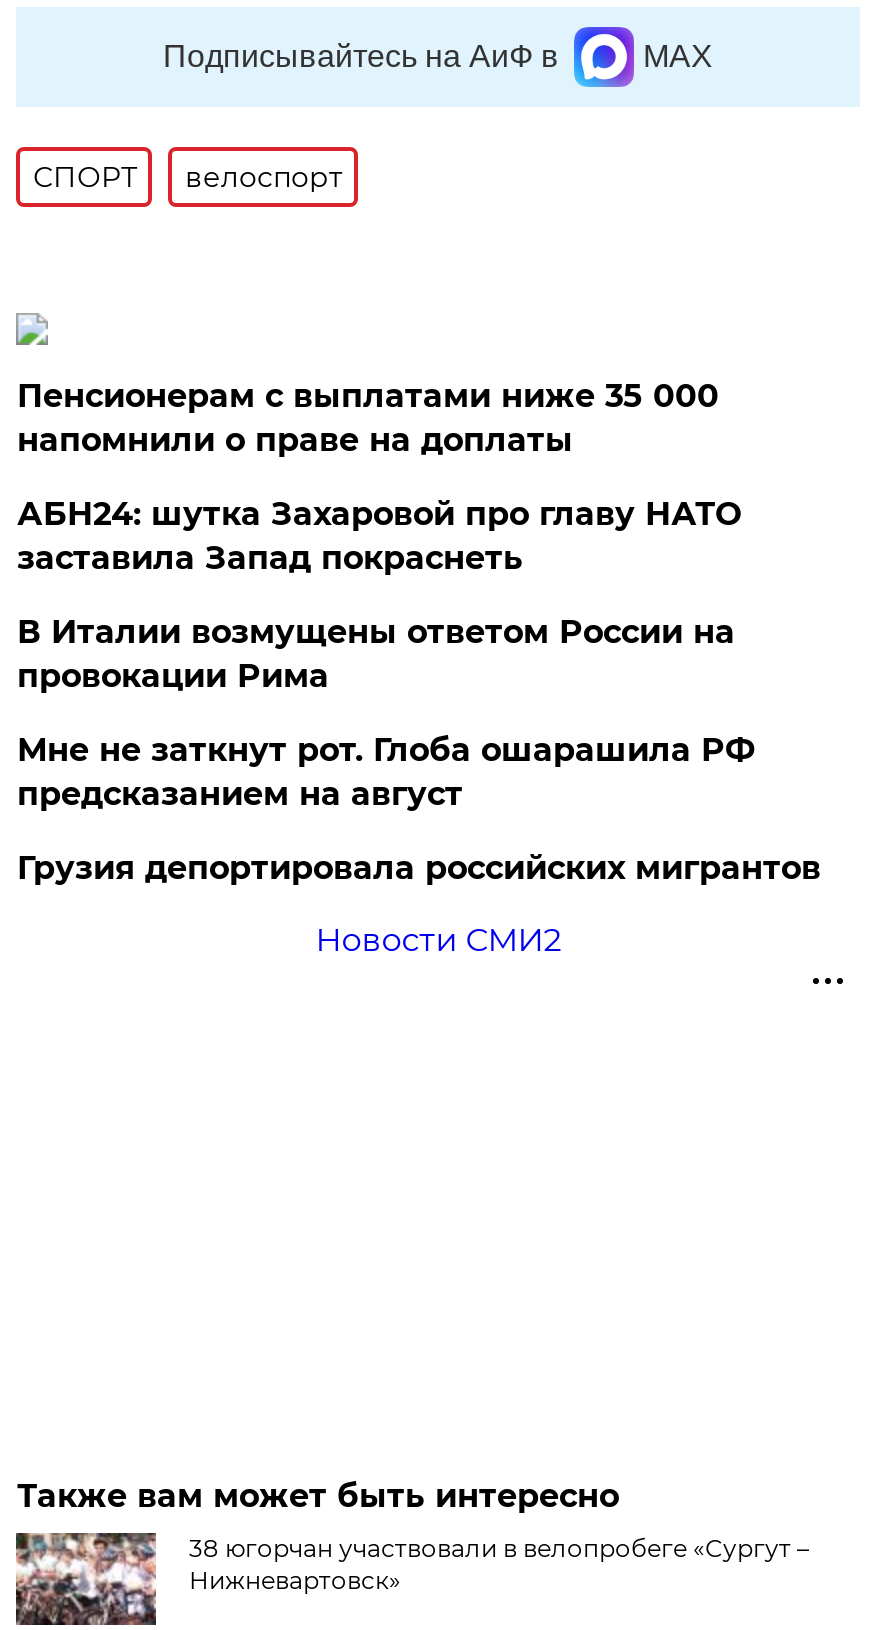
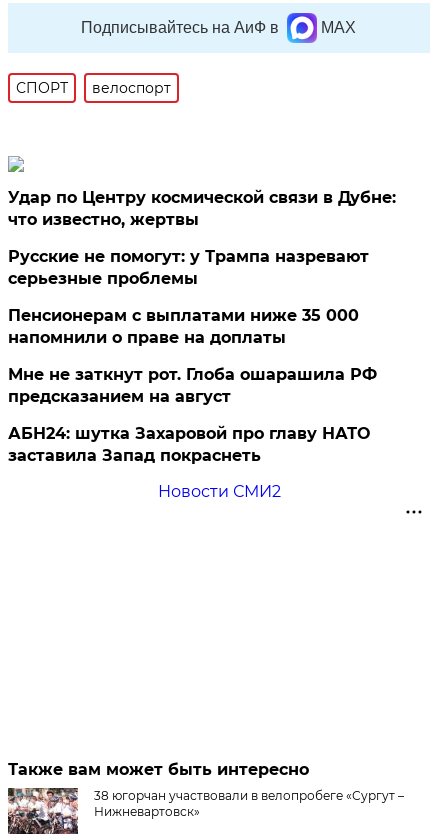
none -> [8,188,396,288] Удар по Центру космической связи в Дубне: | что известно, жертвы | Русские не помогут: у Трампа назревают | серьезные проблемы
moved [17,377,719,459] -> [8,306,359,347]: Пенсионерам с выплатами ниже 35 000 | напомнили о праве на доплаты
moved [17,495,741,577] -> [8,424,370,465]: АБН24: шутка Захаровой про главу НАТО | заставила Запад покраснеть
[17,613,735,695] В Италии возмущены ответом России на | провокации Рима -> none
[17,849,821,887] Грузия депортировала российских мигрантов -> none

